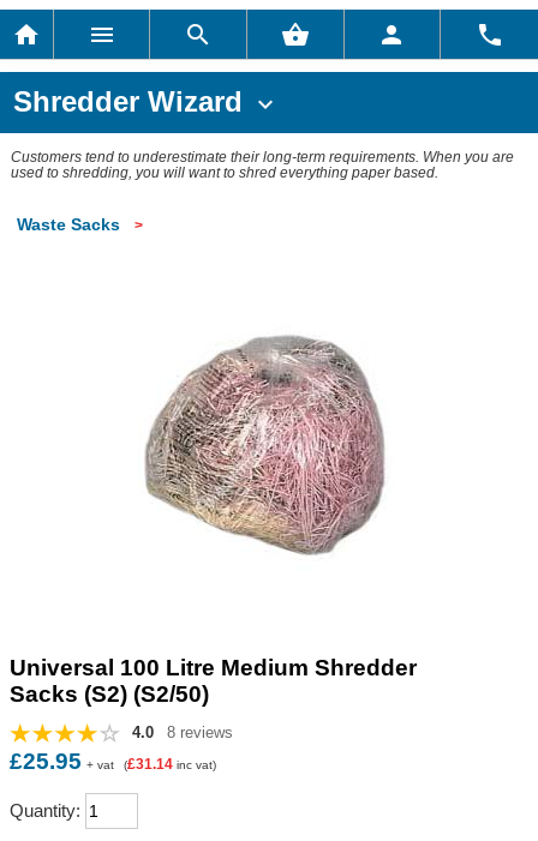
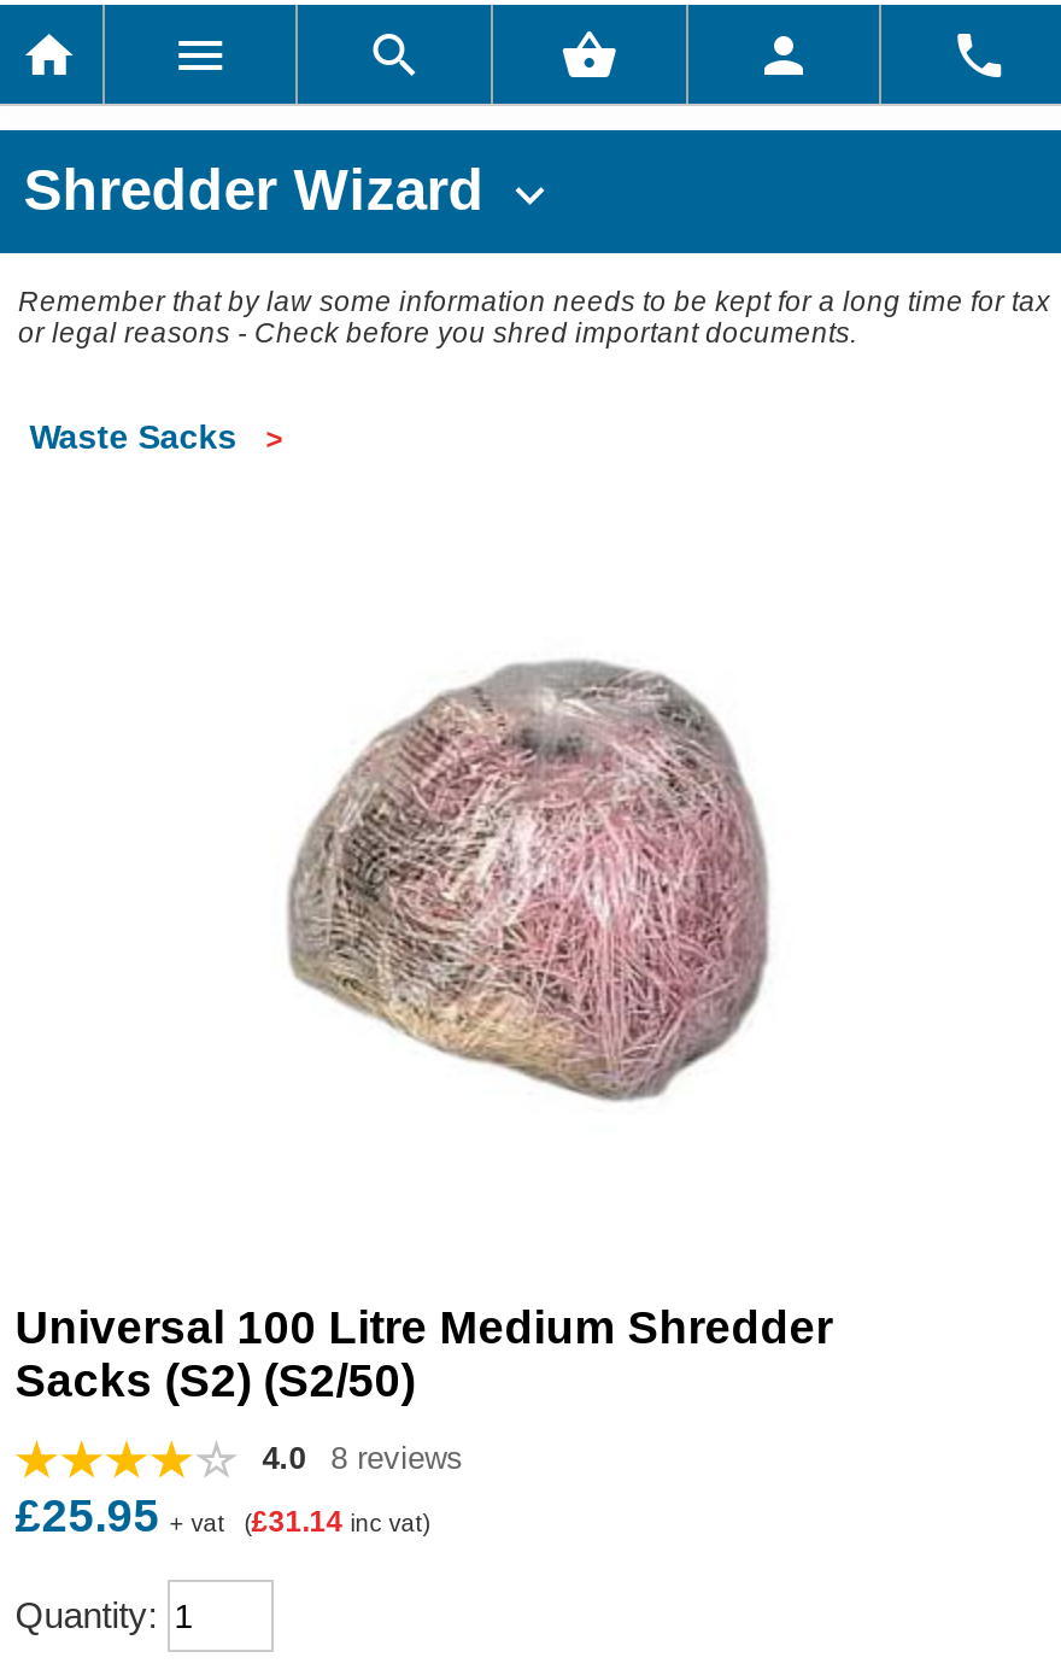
[11,148,514,179] Customers tend to underestimate their long-term requirements. When you are | used to shredding, you will want to shred everything paper based. -> [18,284,1050,346] Remember that by law some information needs to be kept for a long time for tax | or legal reasons - Check before you shred important documents.

